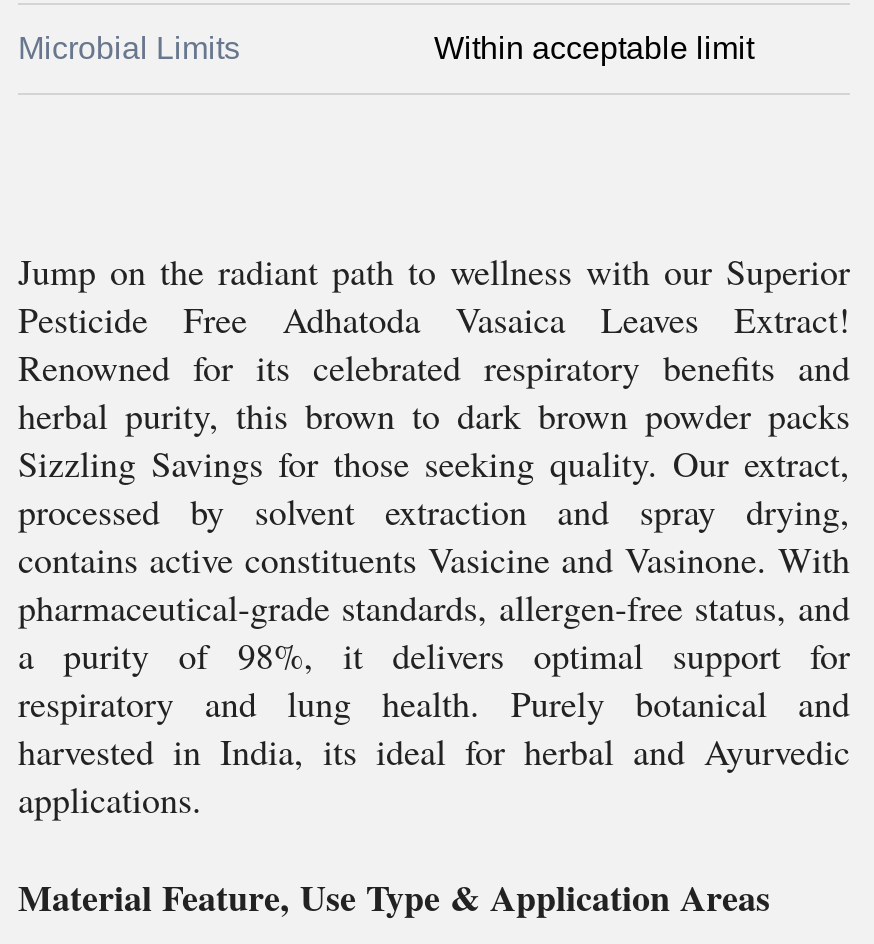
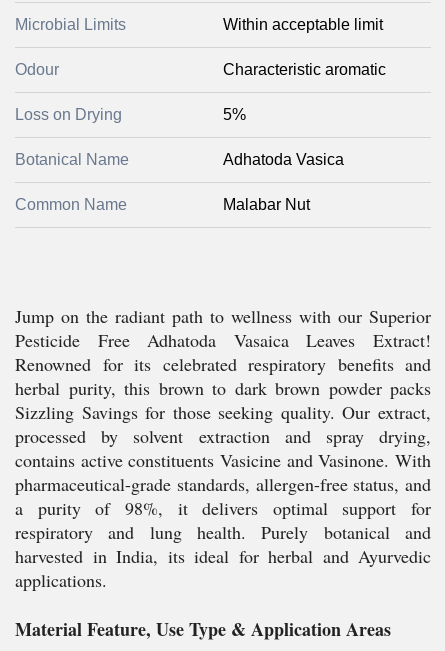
none -> [15,61,386,213] Odour | Characteristic aromatic | Loss on Drying | 5% | Botanical Name | Adhatoda Vasica | Common Name | Malabar Nut

